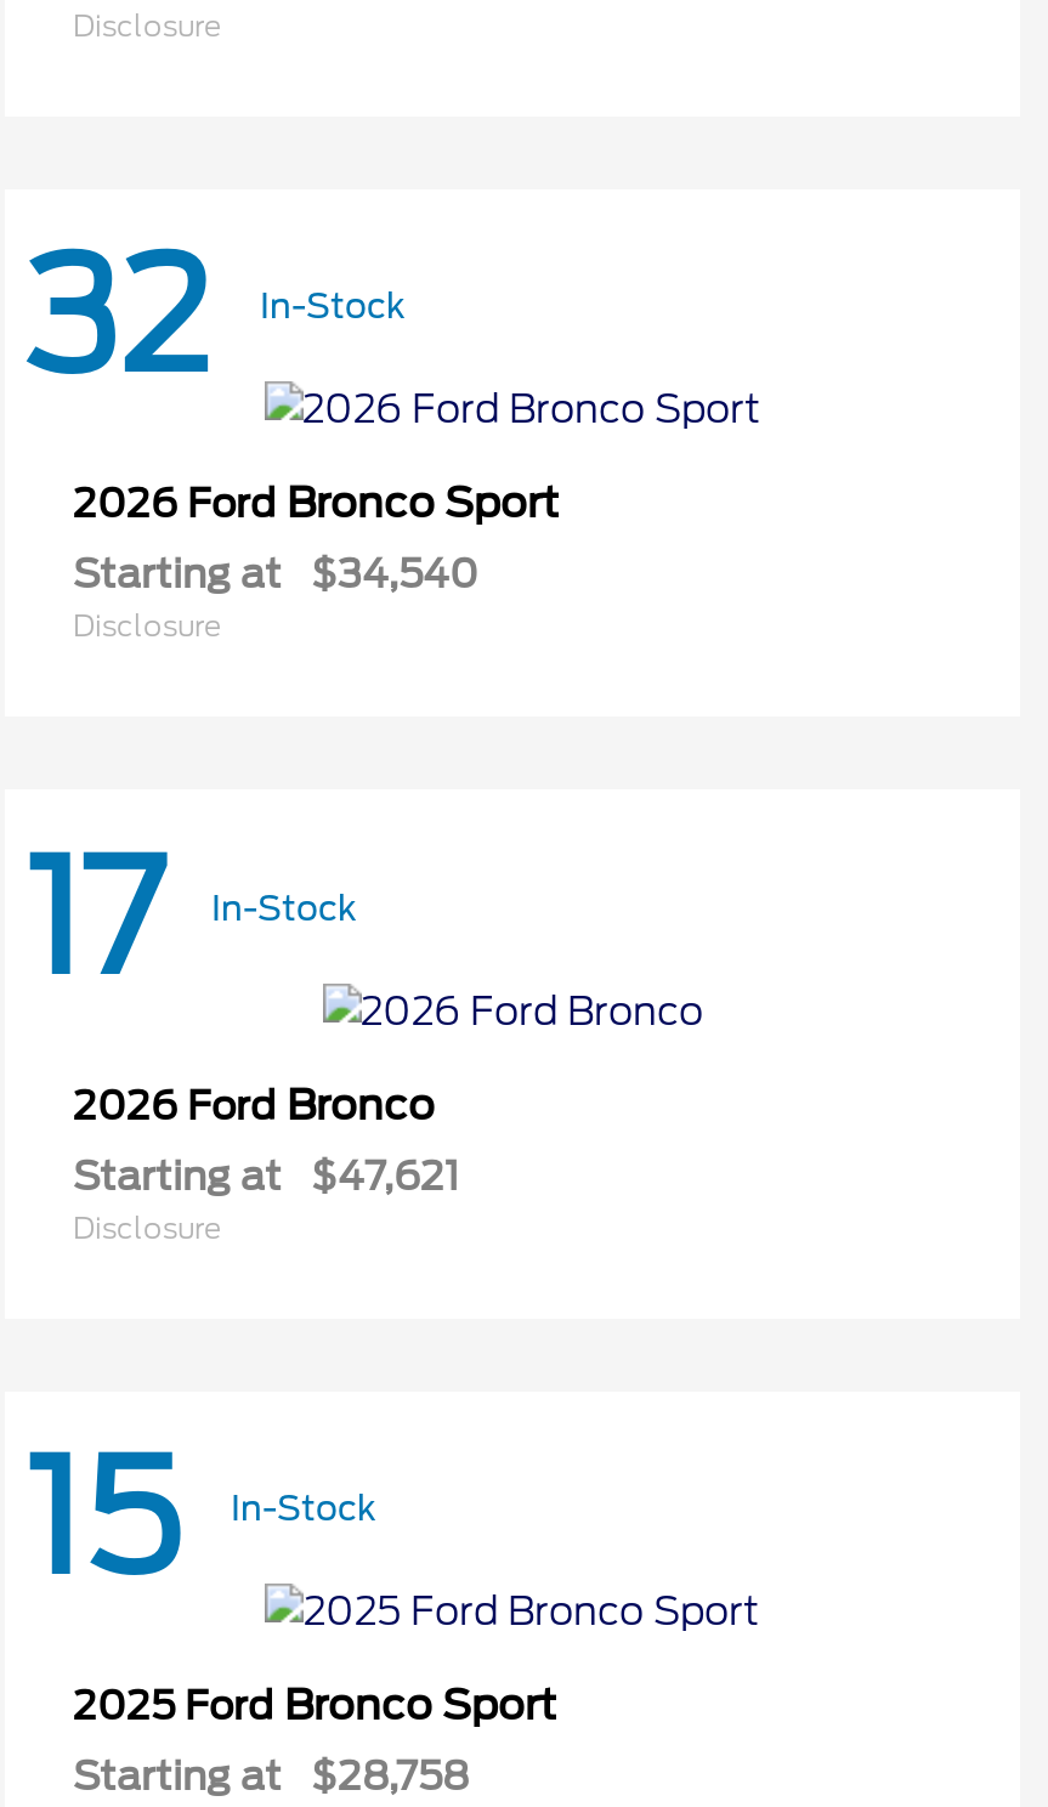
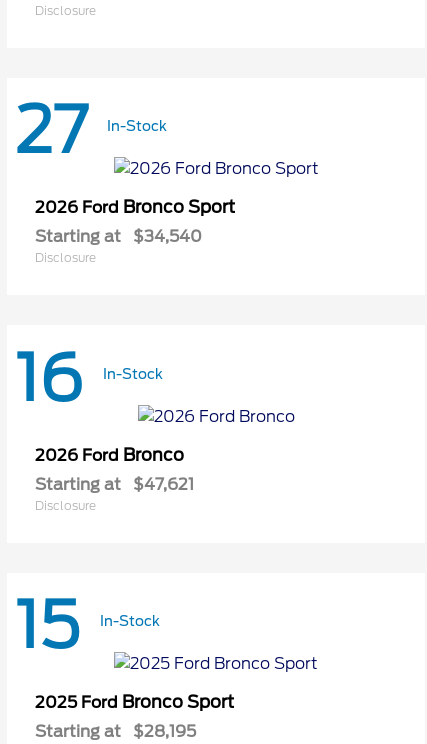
[24,224,406,408] 32 In-Stock -> [15,92,167,168] 27 In-Stock
[24,825,357,1010] 17 In-Stock -> [15,340,163,416] 16 In-Stock
[73,1754,469,1800] Starting at $28,758 -> [35,722,196,741] Starting at $28,195

